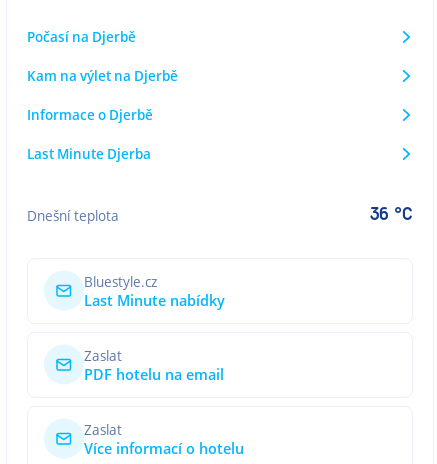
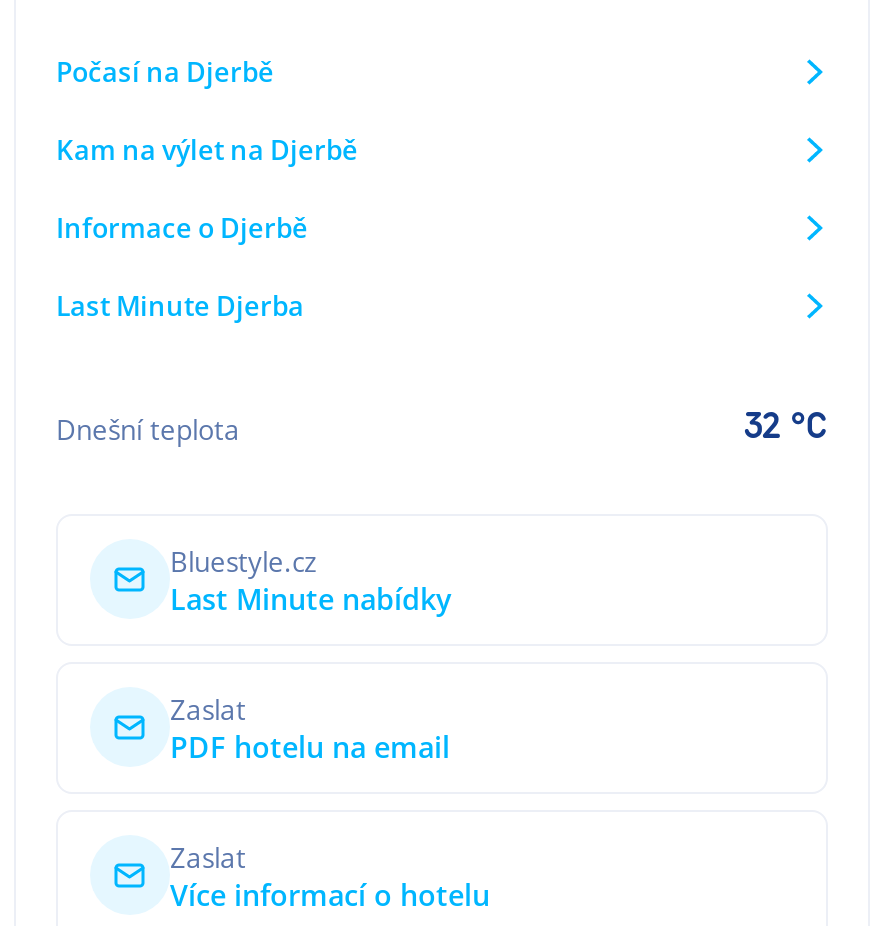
[370,204,413,225] 36 °C -> [744,406,828,448] 32 °C

